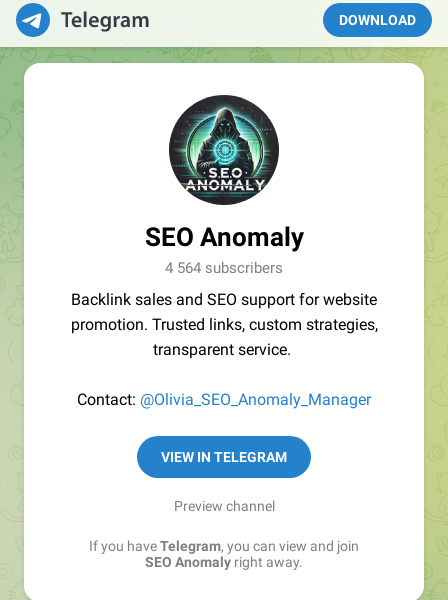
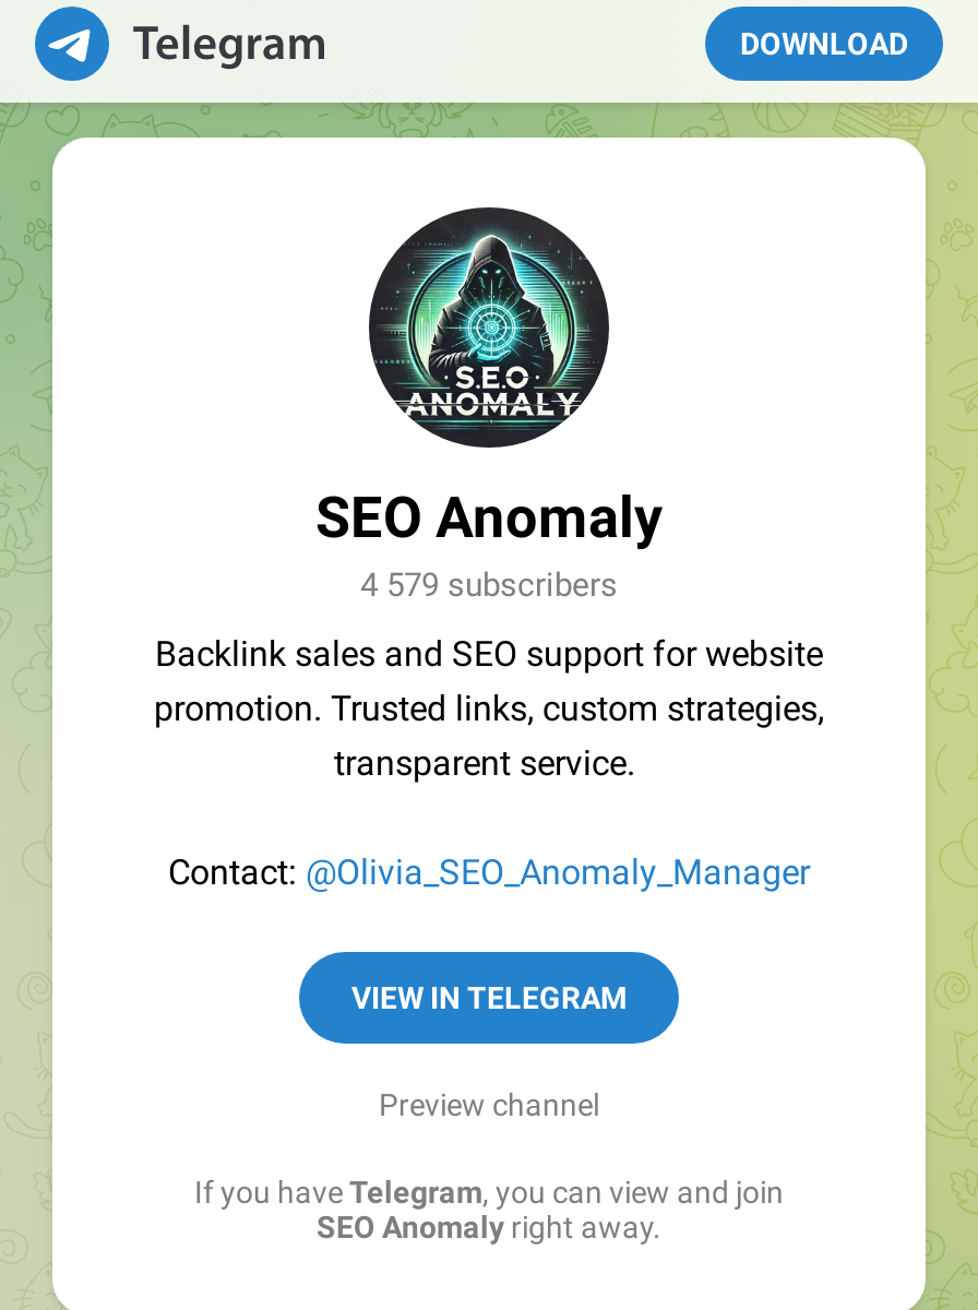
[165,259,283,277] 4 564 subscribers -> [360,565,618,605] 4 579 subscribers

